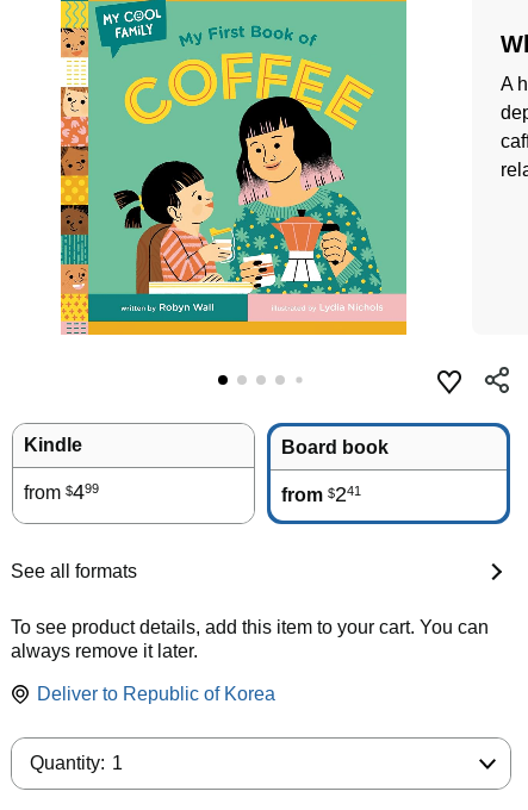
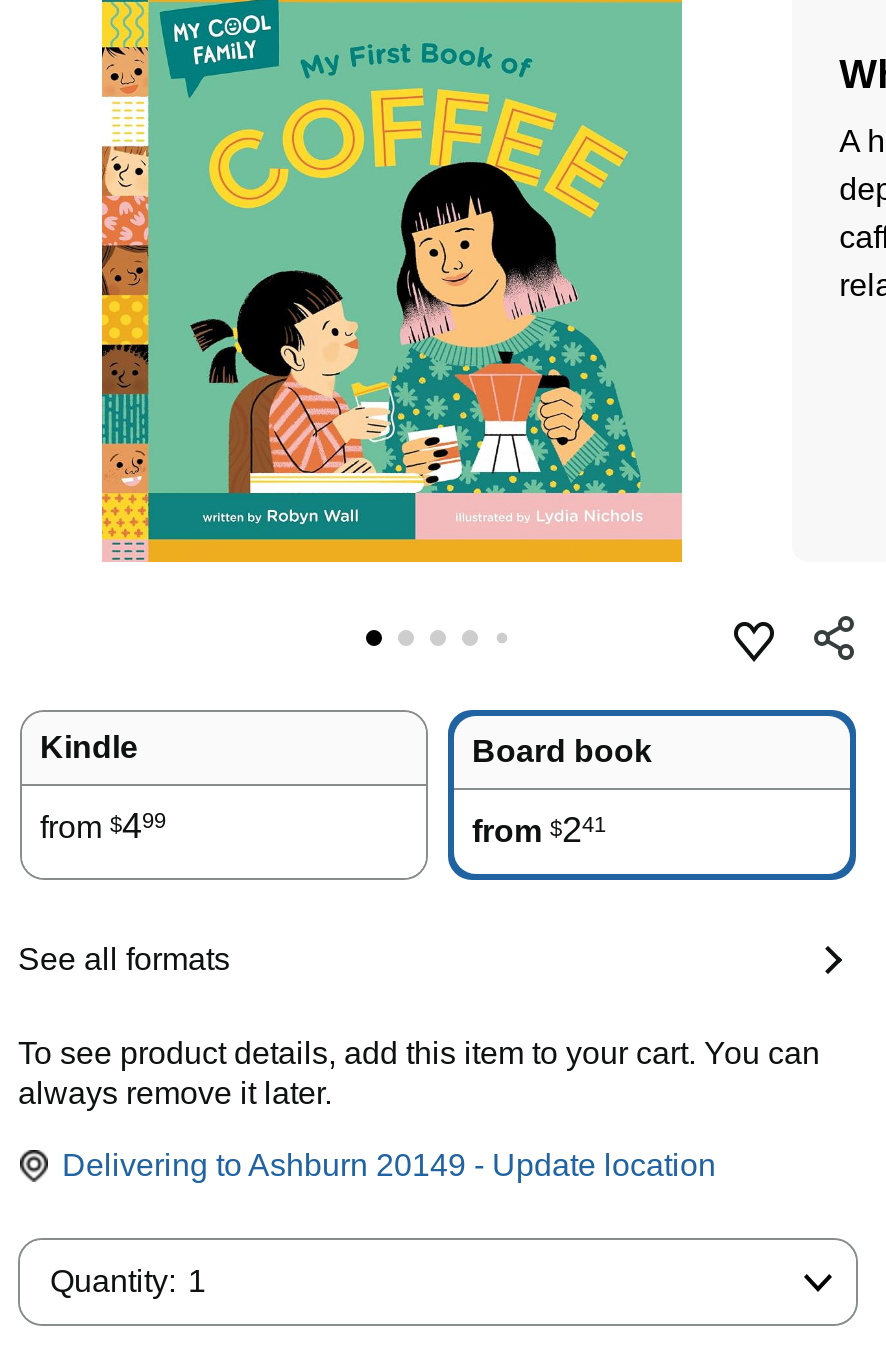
[37,684,275,704] Deliver to Republic of Korea -> [62,1148,716,1182] Delivering to Ashburn 20149 - Update location

